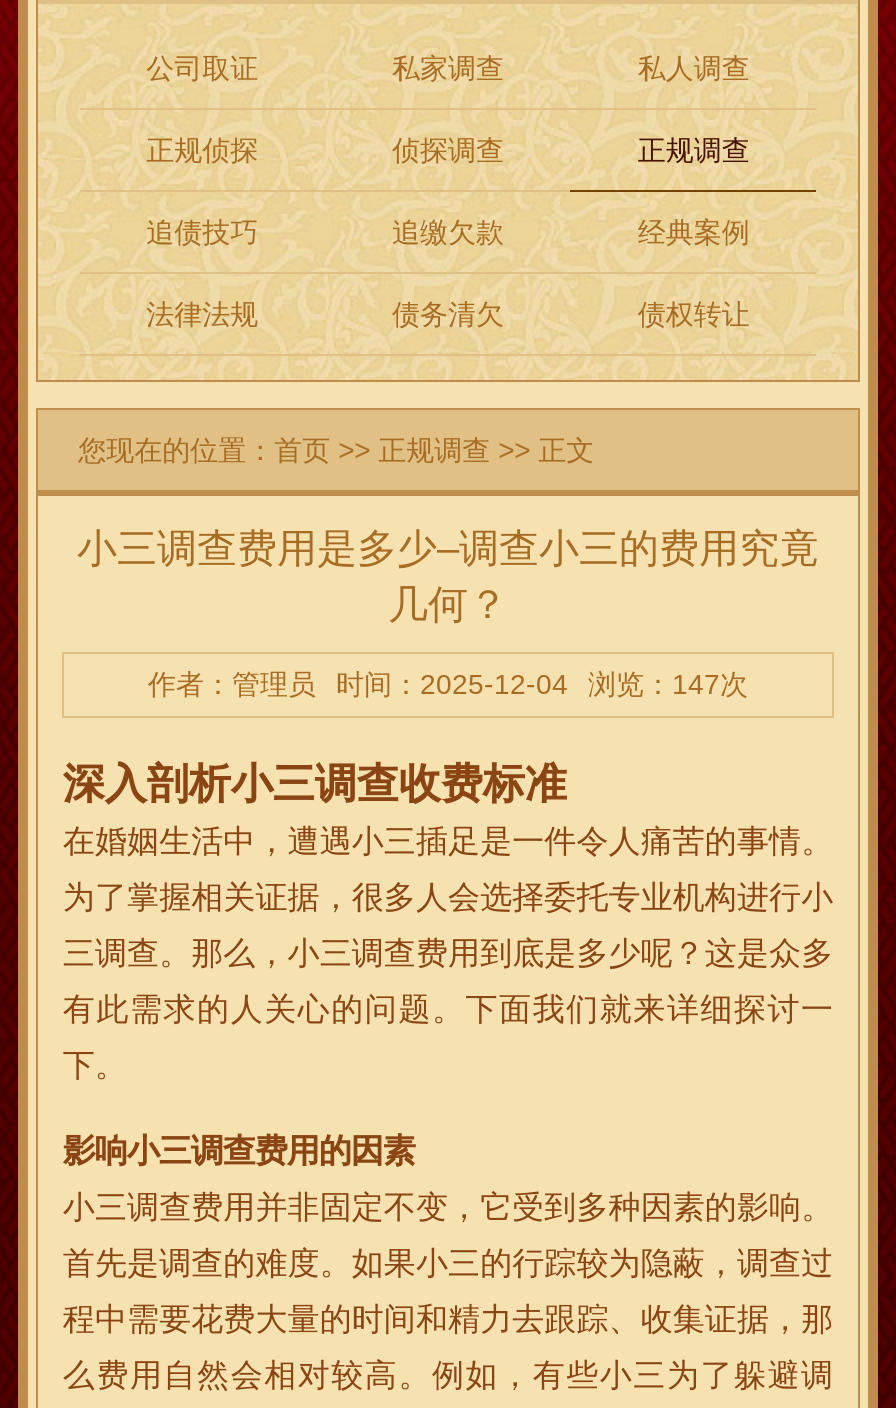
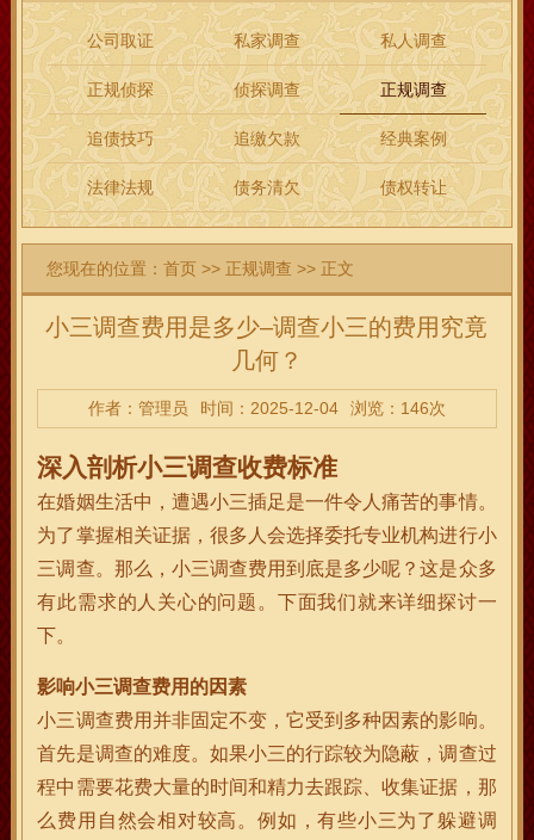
[148,670,748,700] 作者：管理员 时间：2025-12-04 浏览：147次 -> [88,400,446,418] 作者：管理员 时间：2025-12-04 浏览：146次

